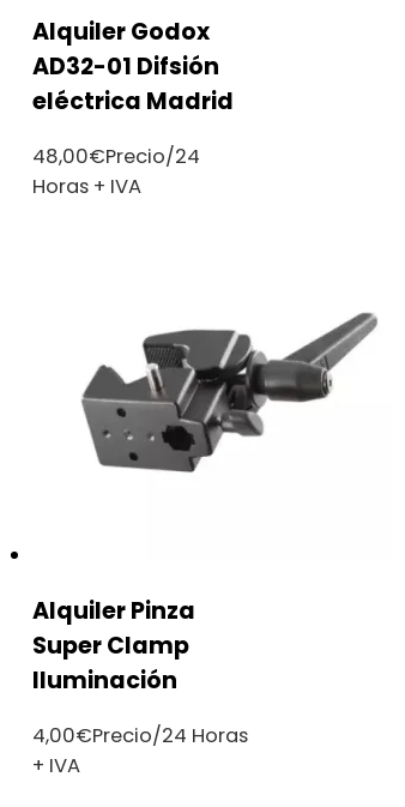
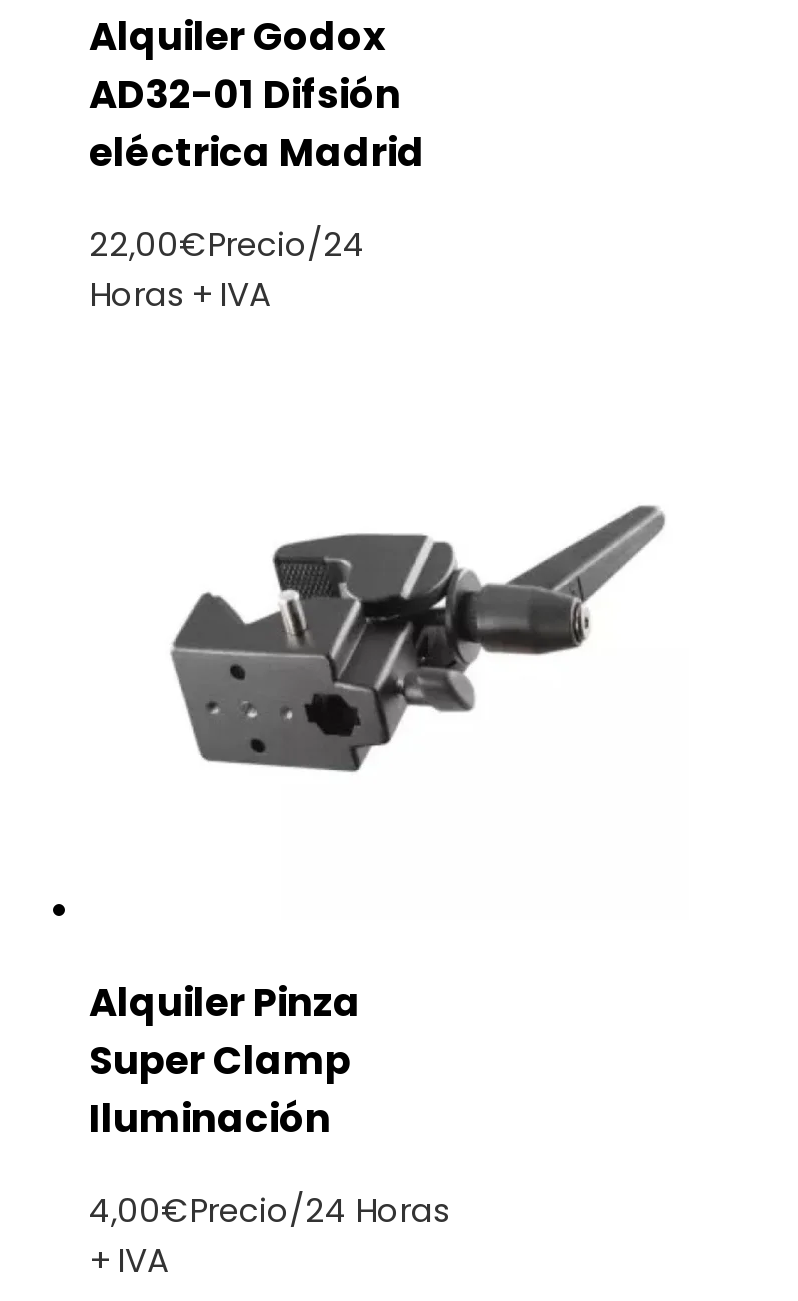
[32,143,200,171] 48,00€Precio/24 -> [89,223,365,269] 22,00€Precio/24

